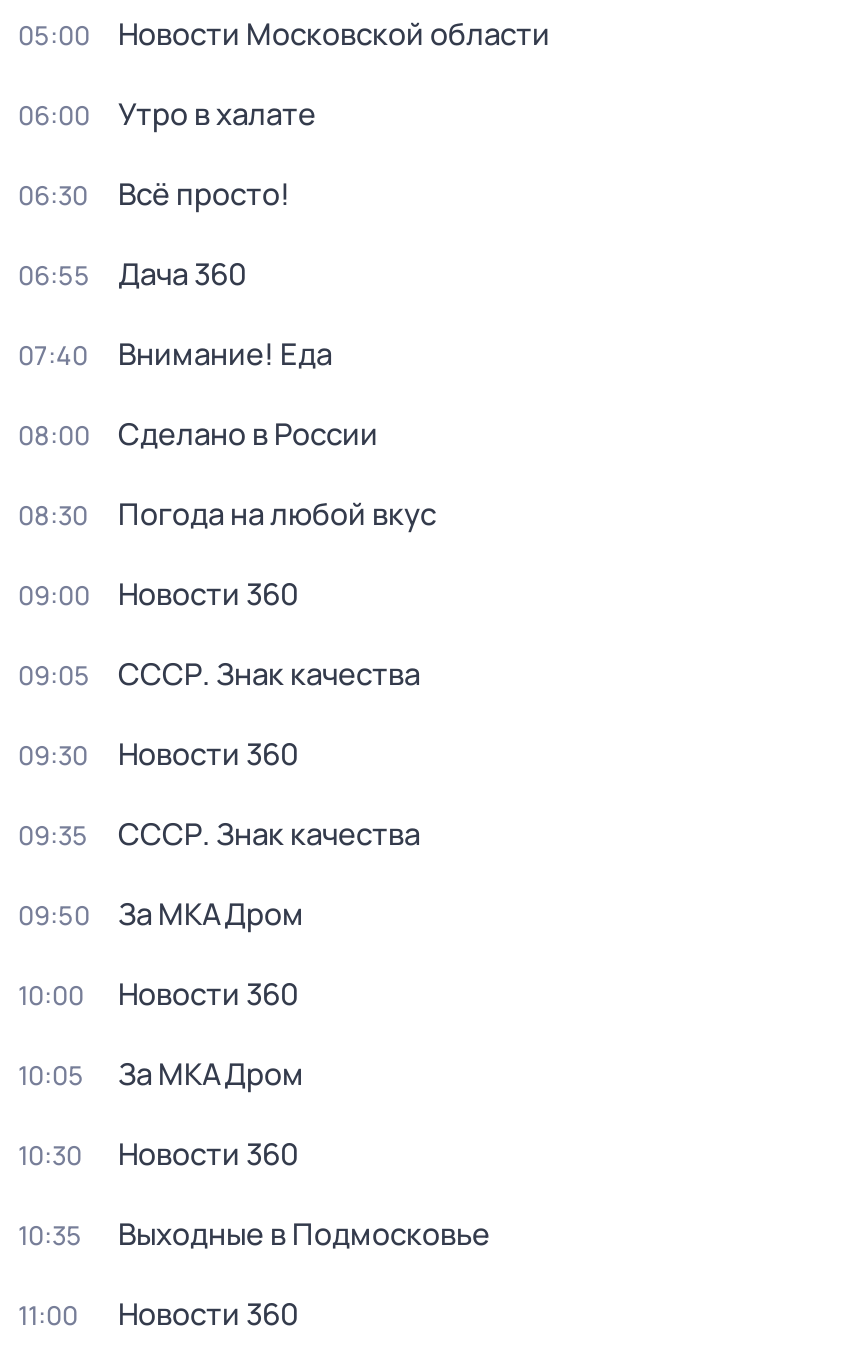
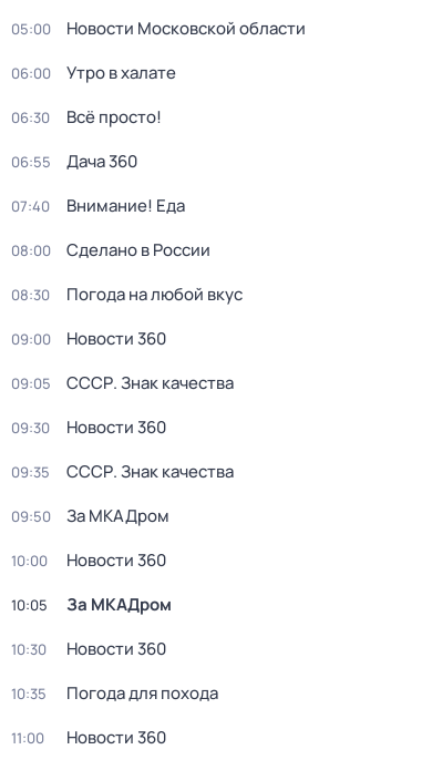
[118,1213,490,1255] Выходные в Подмосковье -> [66,681,218,705] Погода для похода

